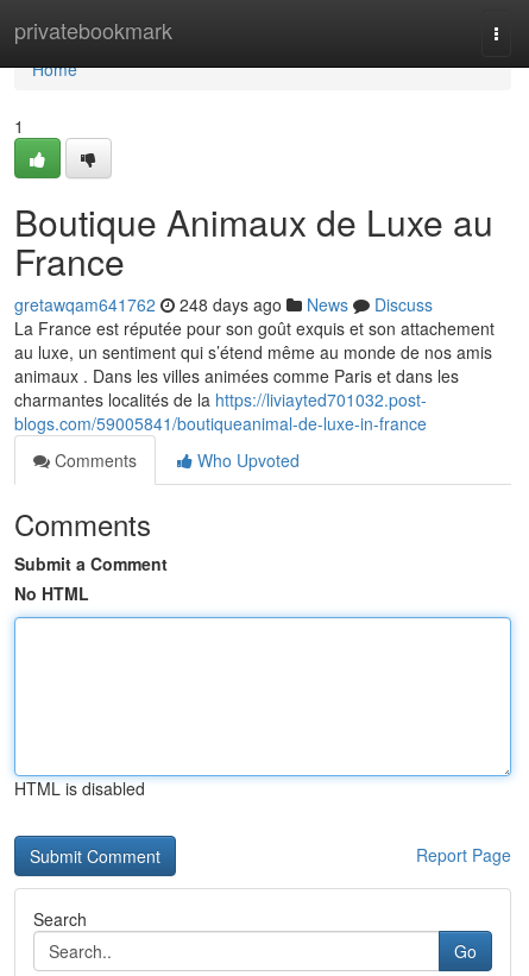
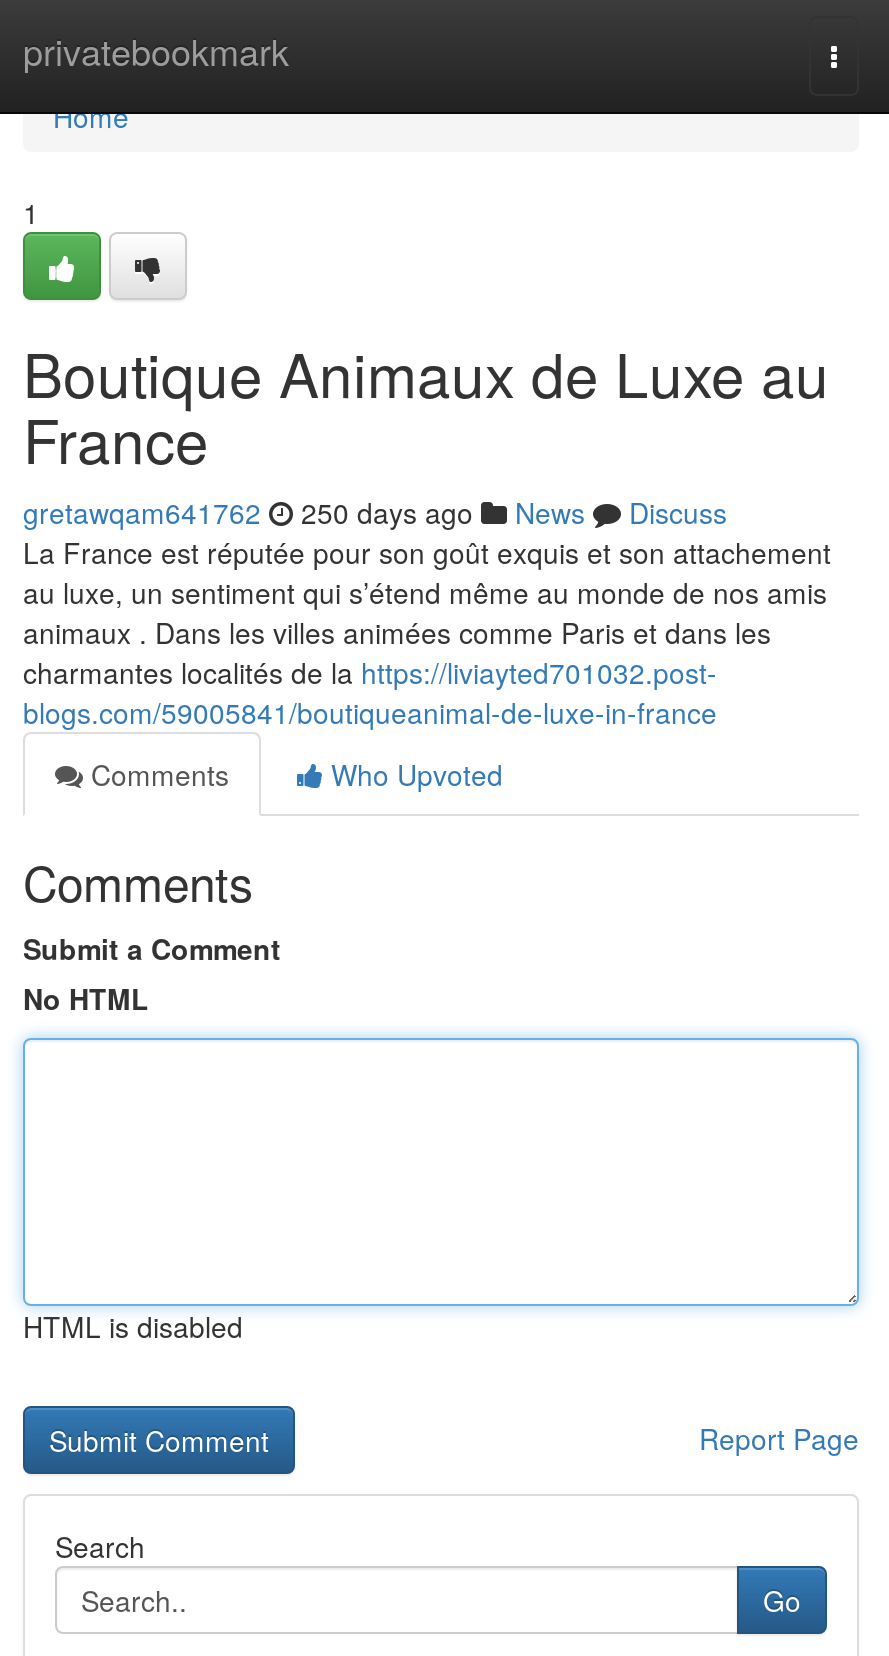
[14,292,433,316] gretawqam641762 248 days ago News Discuss -> [23,492,727,532] gretawqam641762 250 days ago News Discuss

